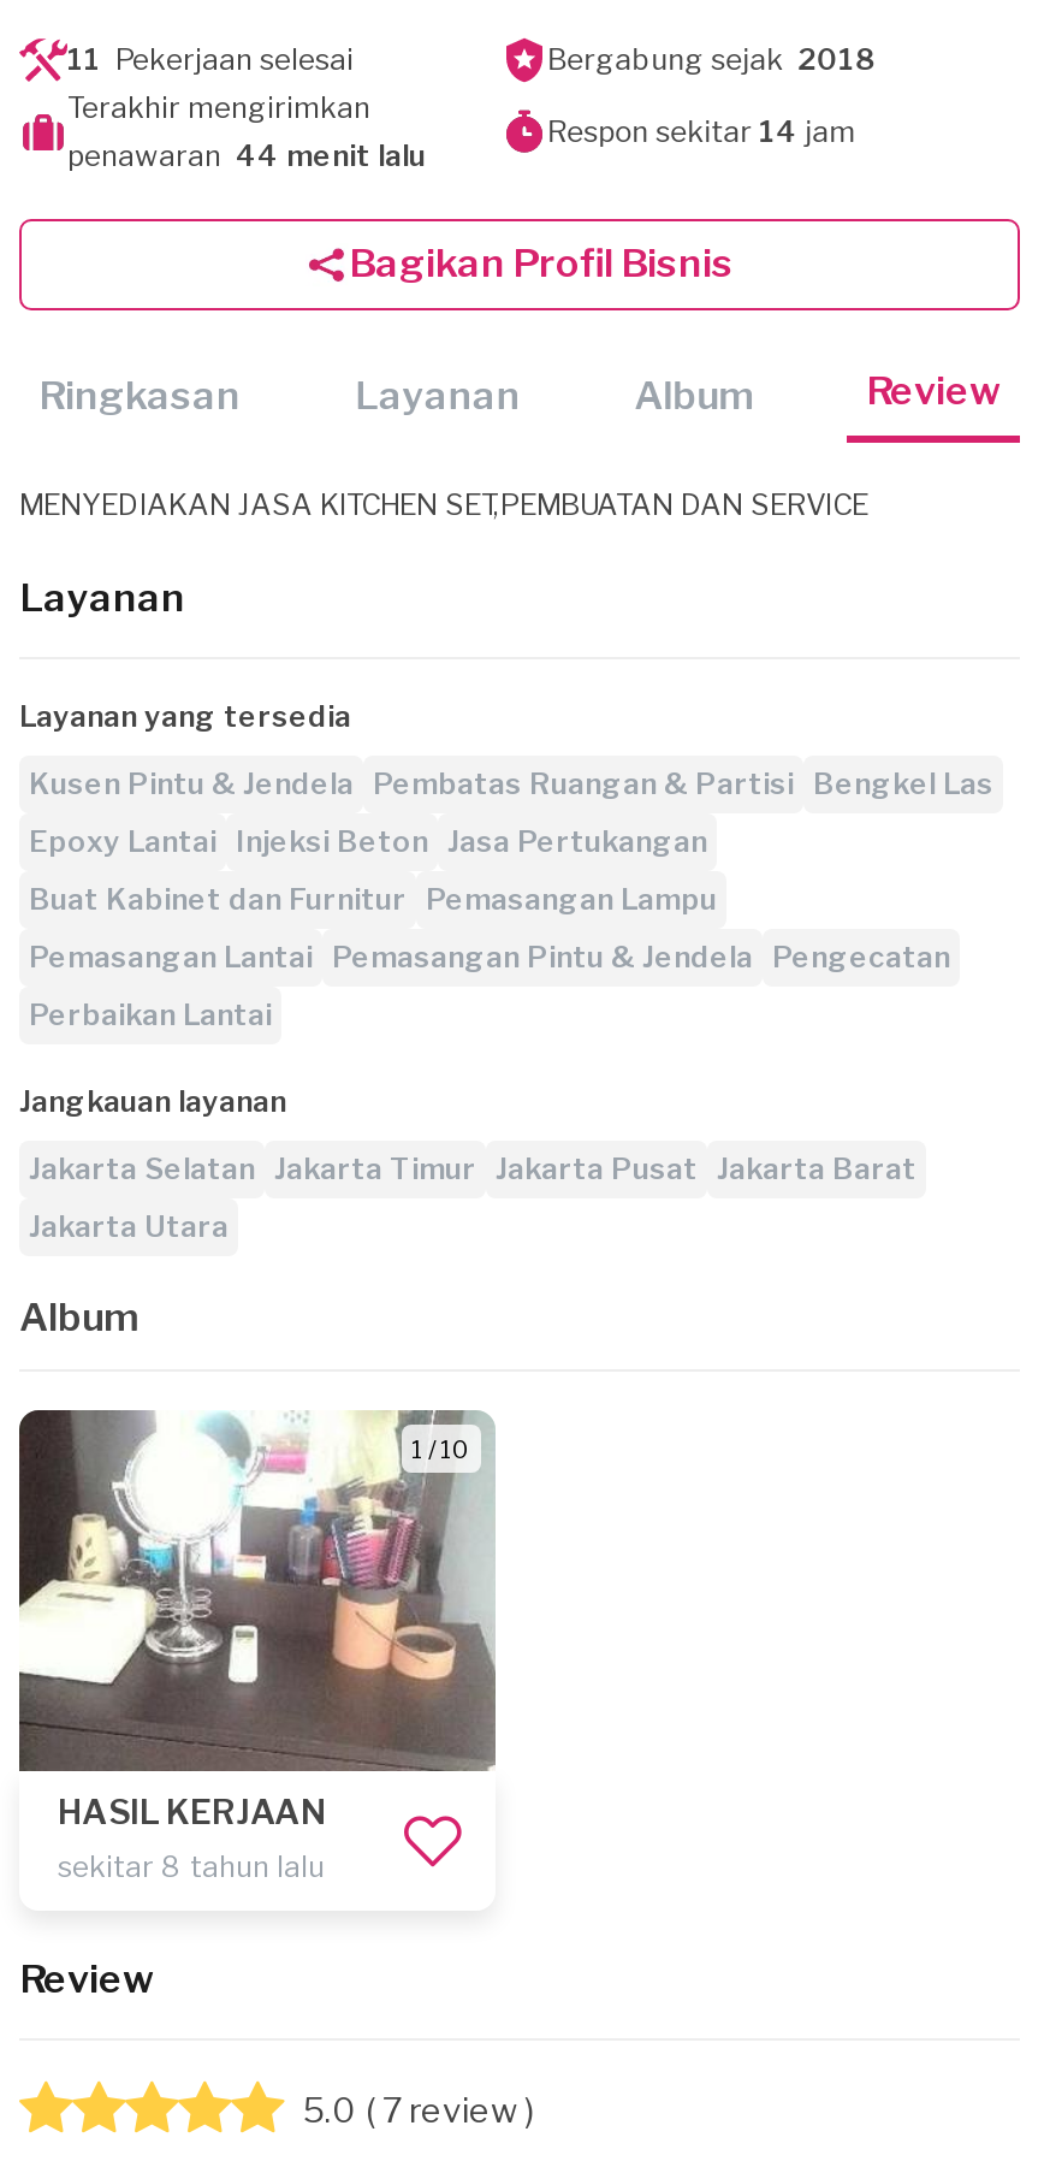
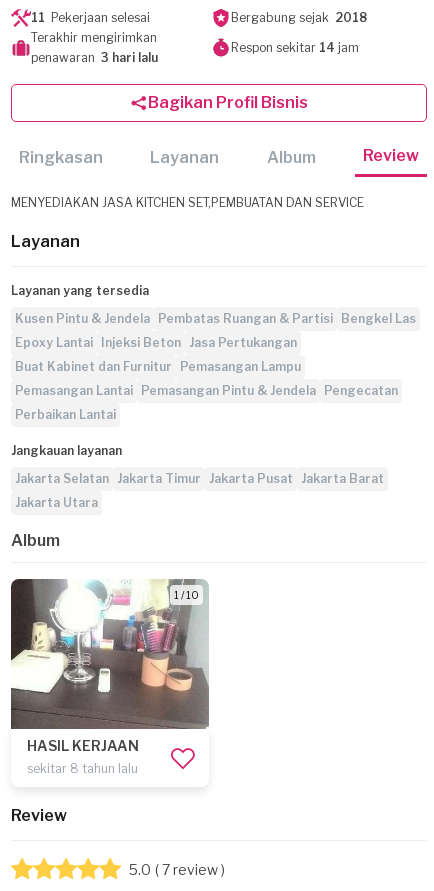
[67,137,426,173] penawaran 44 menit lalu -> [31,50,158,65] penawaran 3 hari lalu

